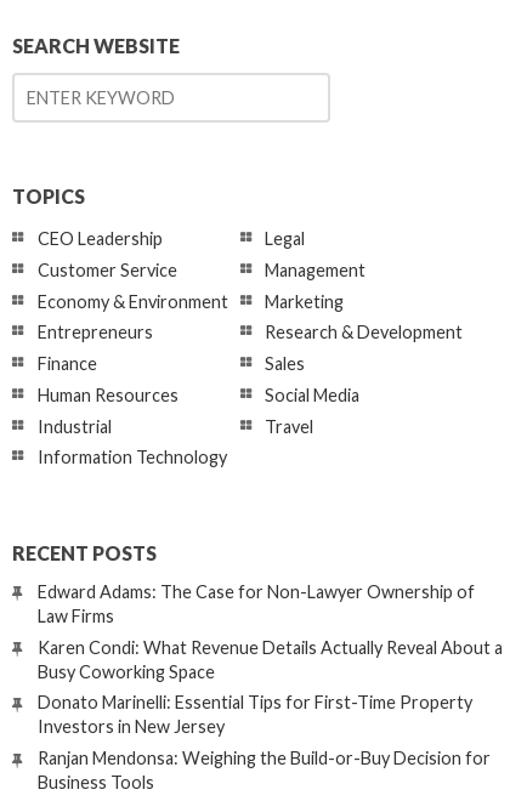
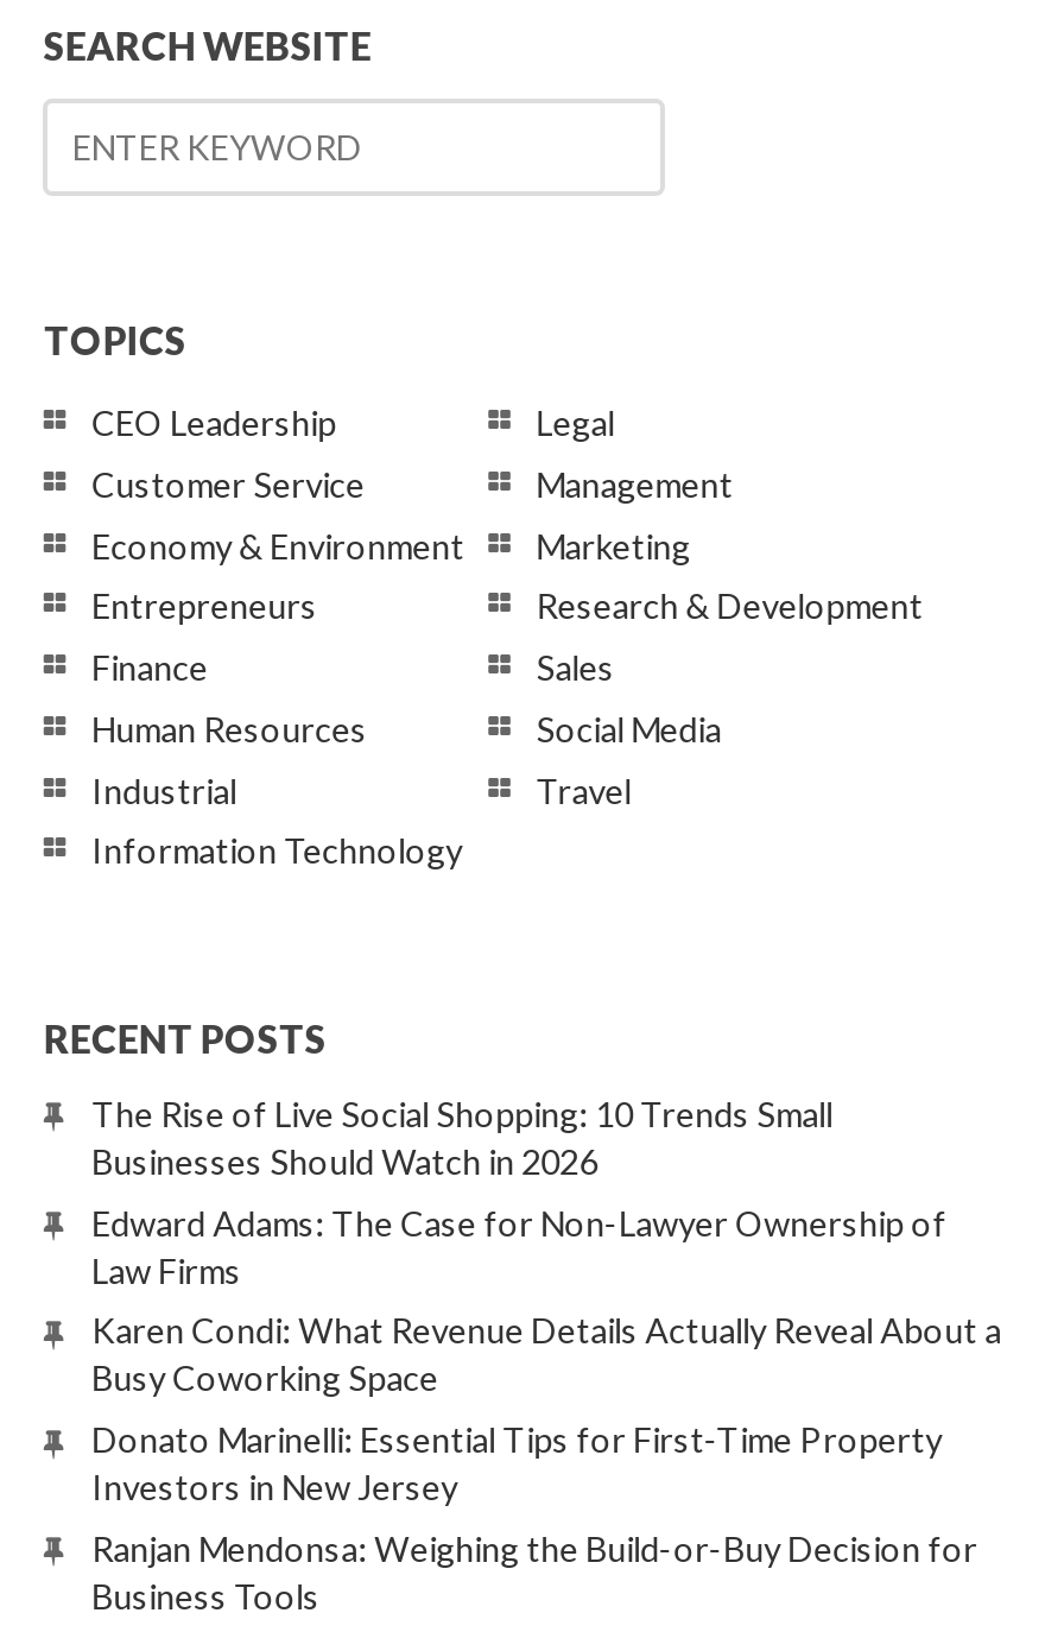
none -> [92,1093,833,1181] The Rise of Live Social Shopping: 10 Trends Small | Businesses Should Watch in 2026

